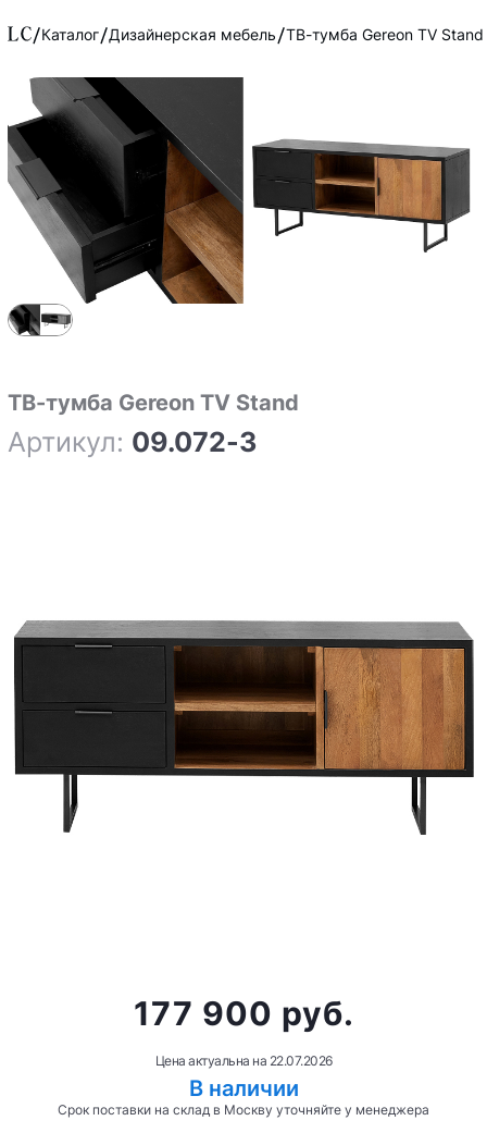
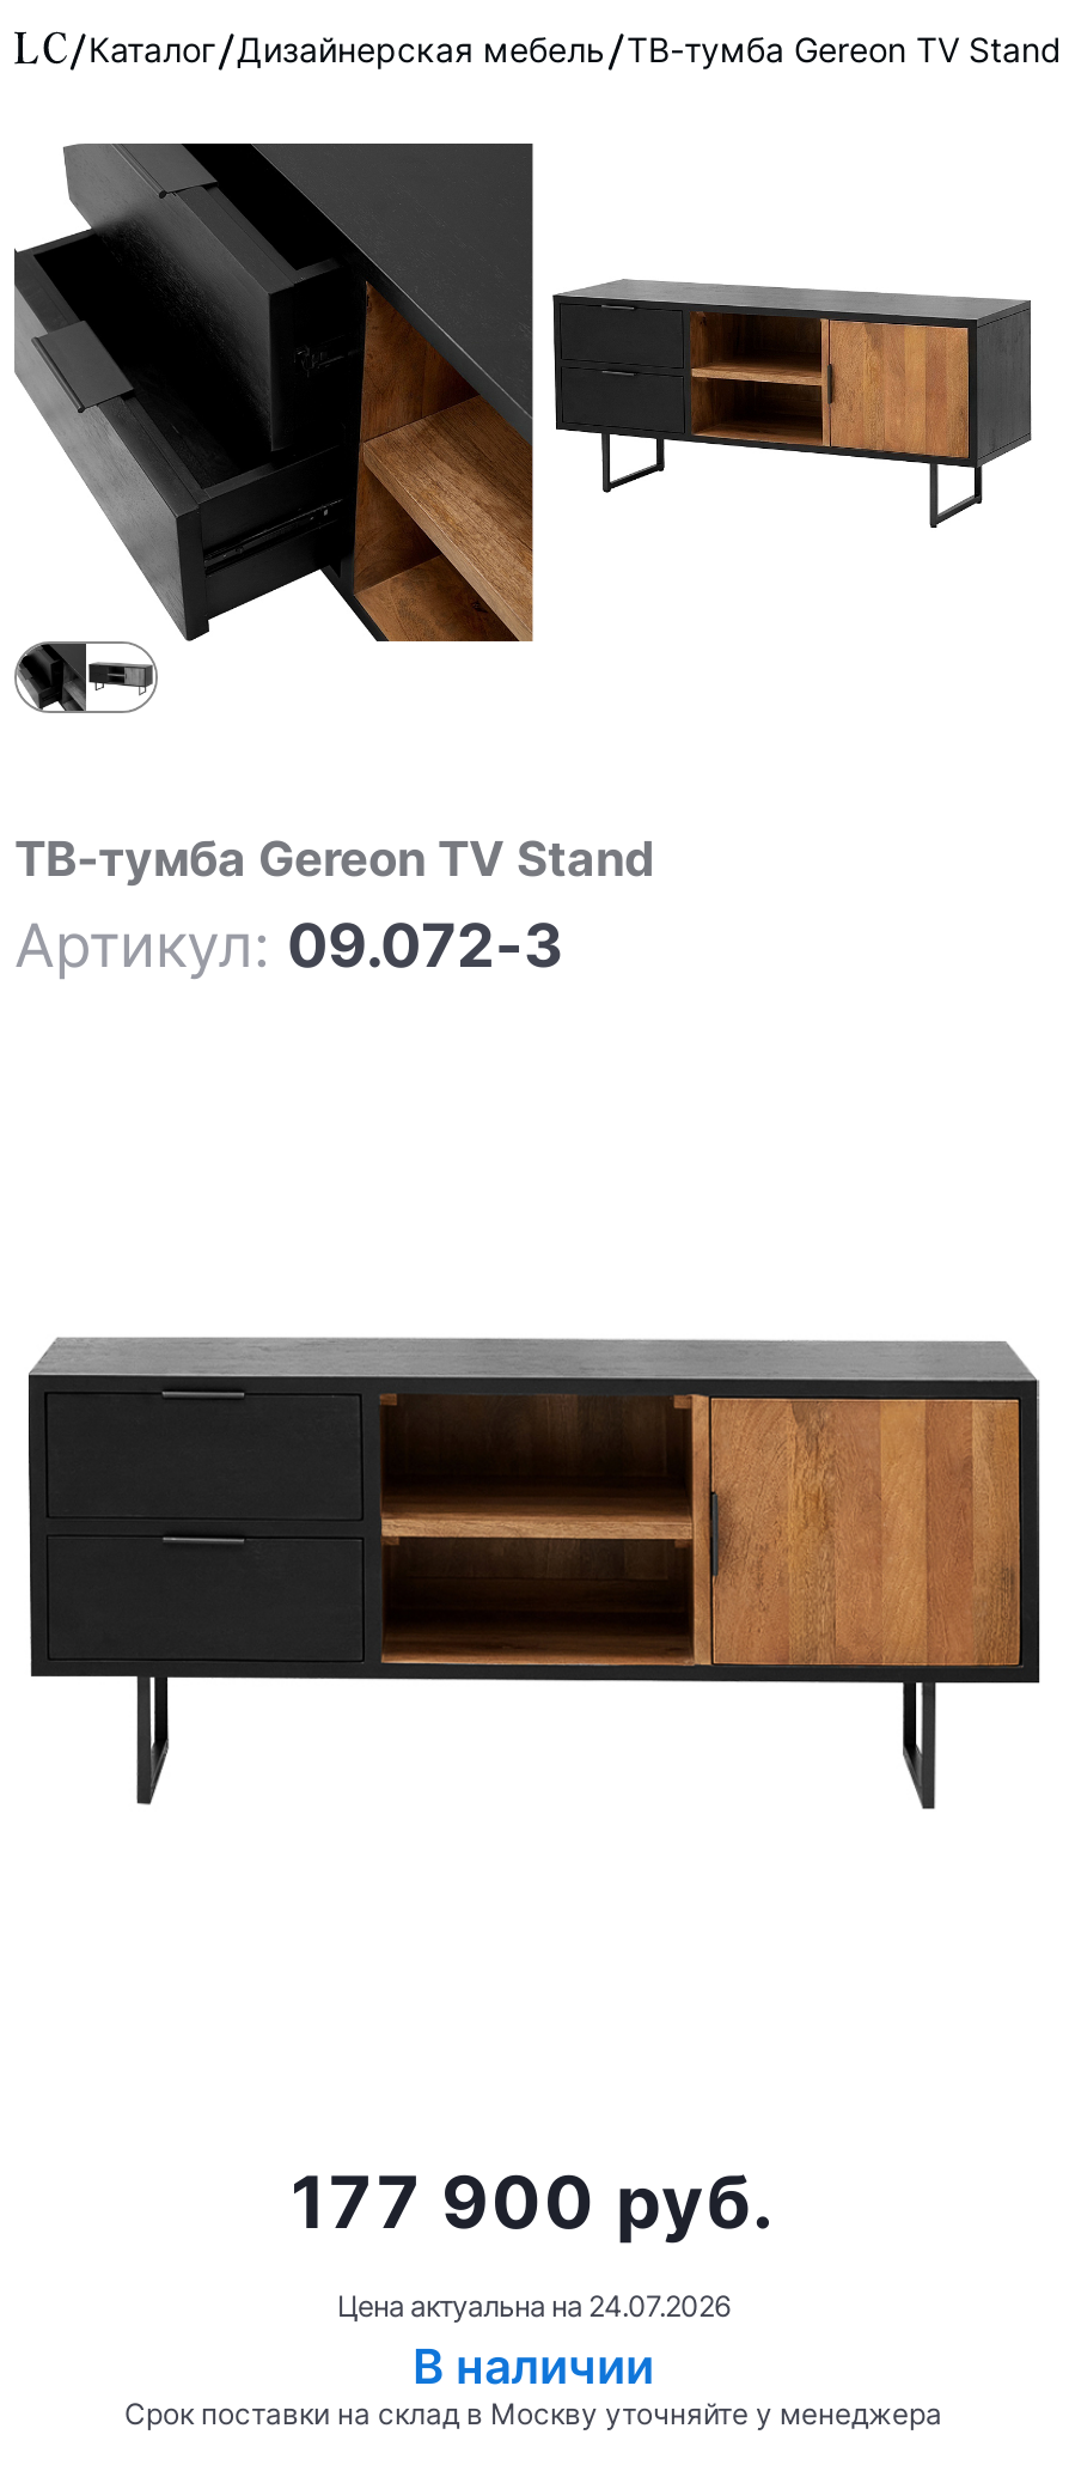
[164,1053,332,1069] Цена актуальна на 22.07.2026 -> [358,2288,729,2324] Цена актуальна на 24.07.2026

